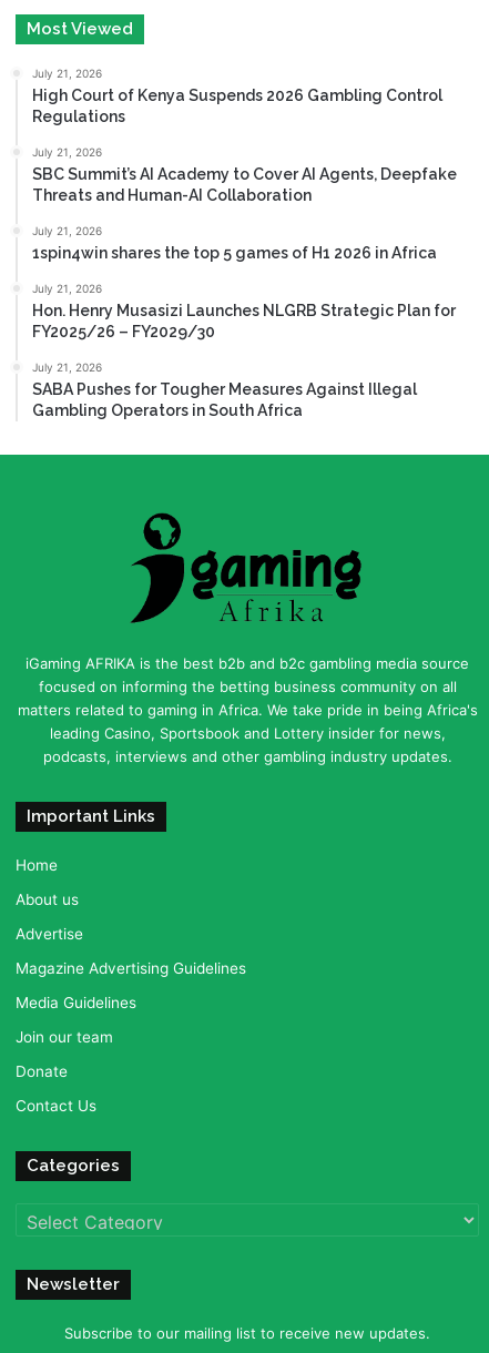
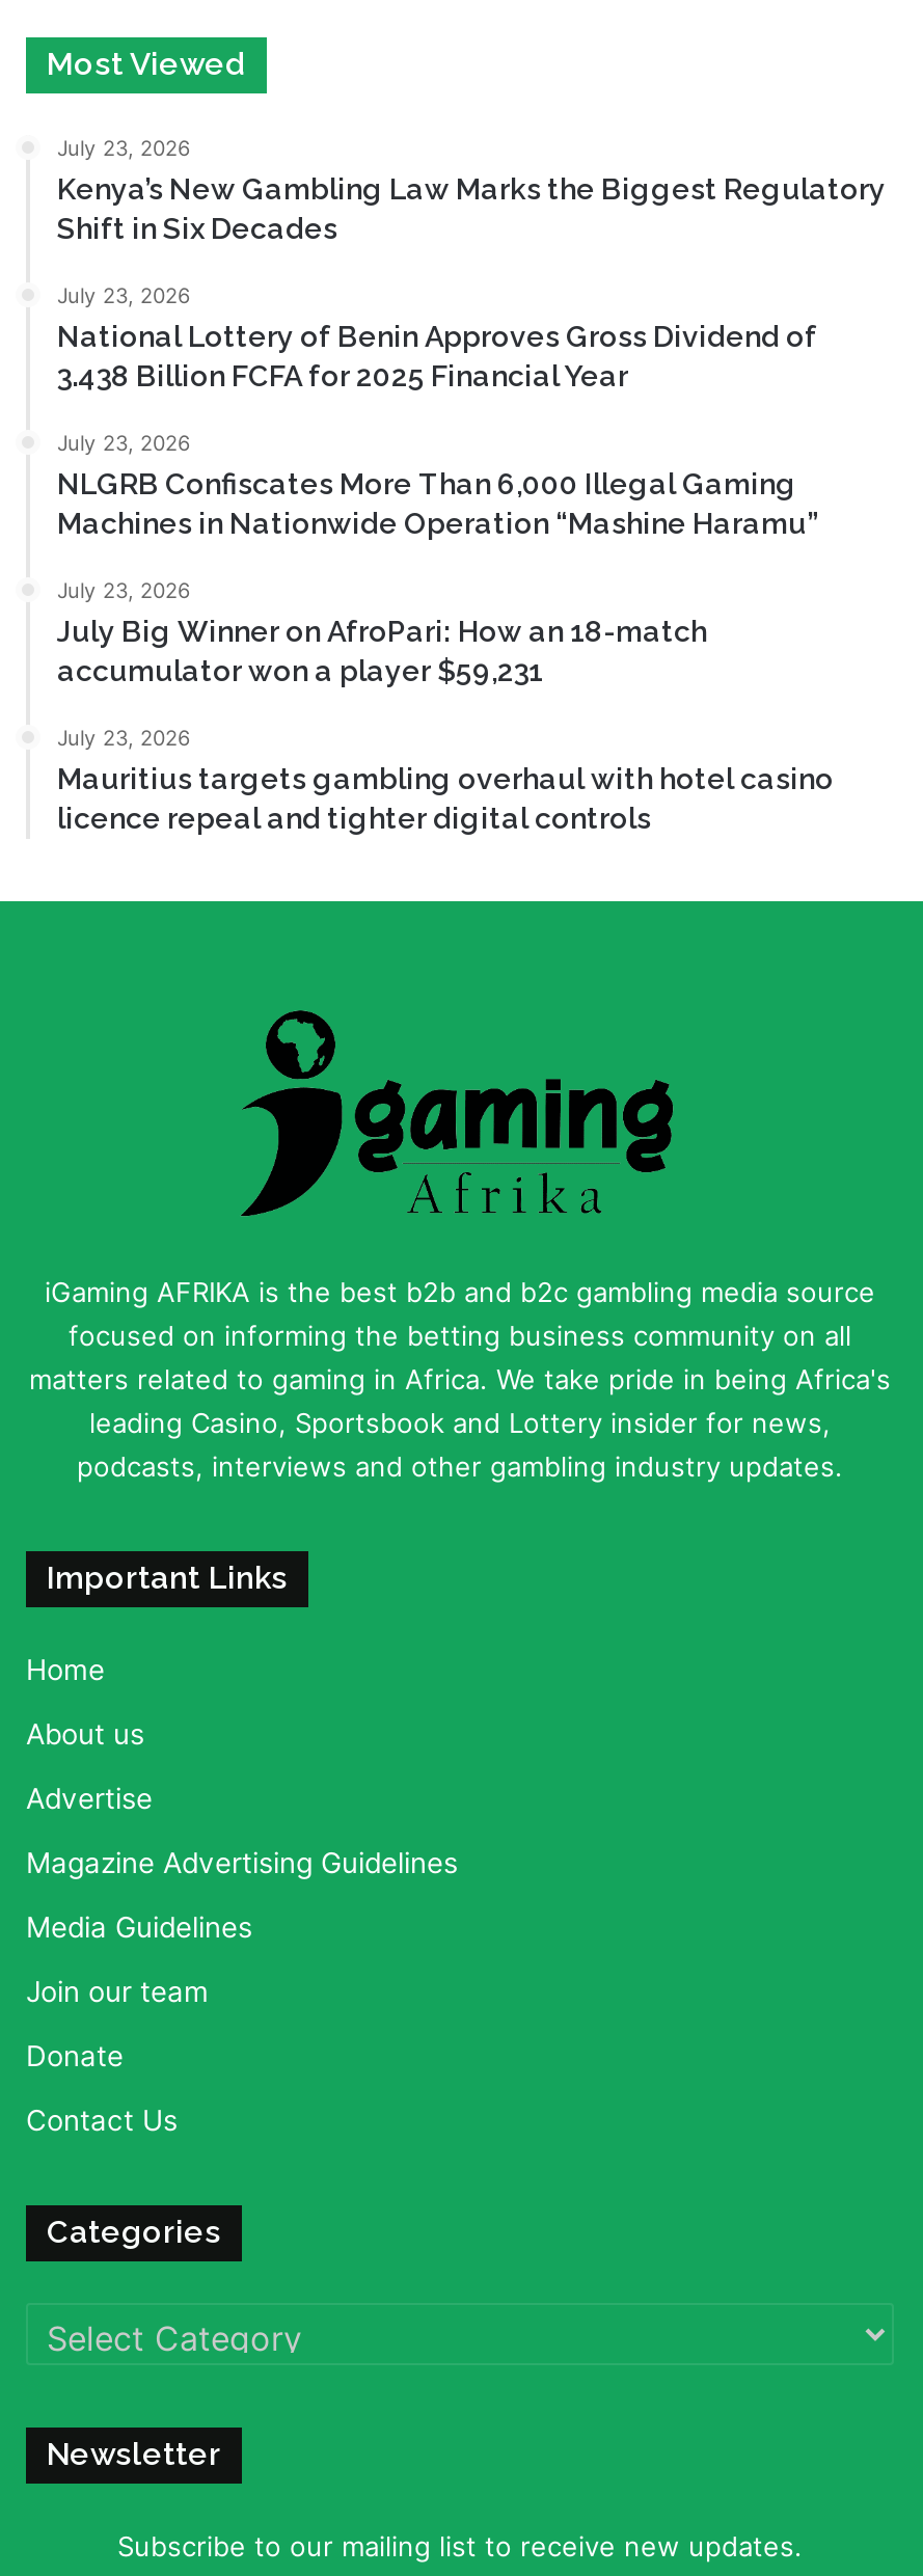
[32,66,442,125] July 21, 2026 | High Court of Kenya Suspends 2026 Gambling Control | Regulations -> [57,136,886,246] July 23, 2026 | Kenya’s New Gambling Law Marks the Biggest Regulatory | Shift in Six Decades
[32,145,457,204] July 21, 2026 | SBC Summit’s AI Academy to Cover AI Agents, Deepfake | Threats and Human-AI Collaboration -> [57,283,817,393] July 23, 2026 | National Lottery of Benin Approves Gross Dividend of | 3.438 Billion FCFA for 2025 Financial Year
[32,224,437,262] July 21, 2026 | 1spin4win shares the top 5 games of H1 2026 in Africa -> [57,430,819,541] July 23, 2026 | NLGRB Confiscates More Than 6,000 Illegal Gaming | Machines in Nationwide Operation “Mashine Haramu”
[32,281,456,340] July 21, 2026 | Hon. Henry Musasizi Launches NLGRB Strategic Plan for | FY2025/26 – FY2029/30 -> [57,578,707,688] July 23, 2026 | July Big Winner on AfroPari: How an 18-match | accumulator won a player $59,231
[32,360,417,419] July 21, 2026 | SABA Pushes for Tougher Measures Against Illegal | Gambling Operators in South Africa -> [57,725,834,835] July 23, 2026 | Mauritius targets gambling overhaul with hotel casino | licence repeal and tighter digital controls

